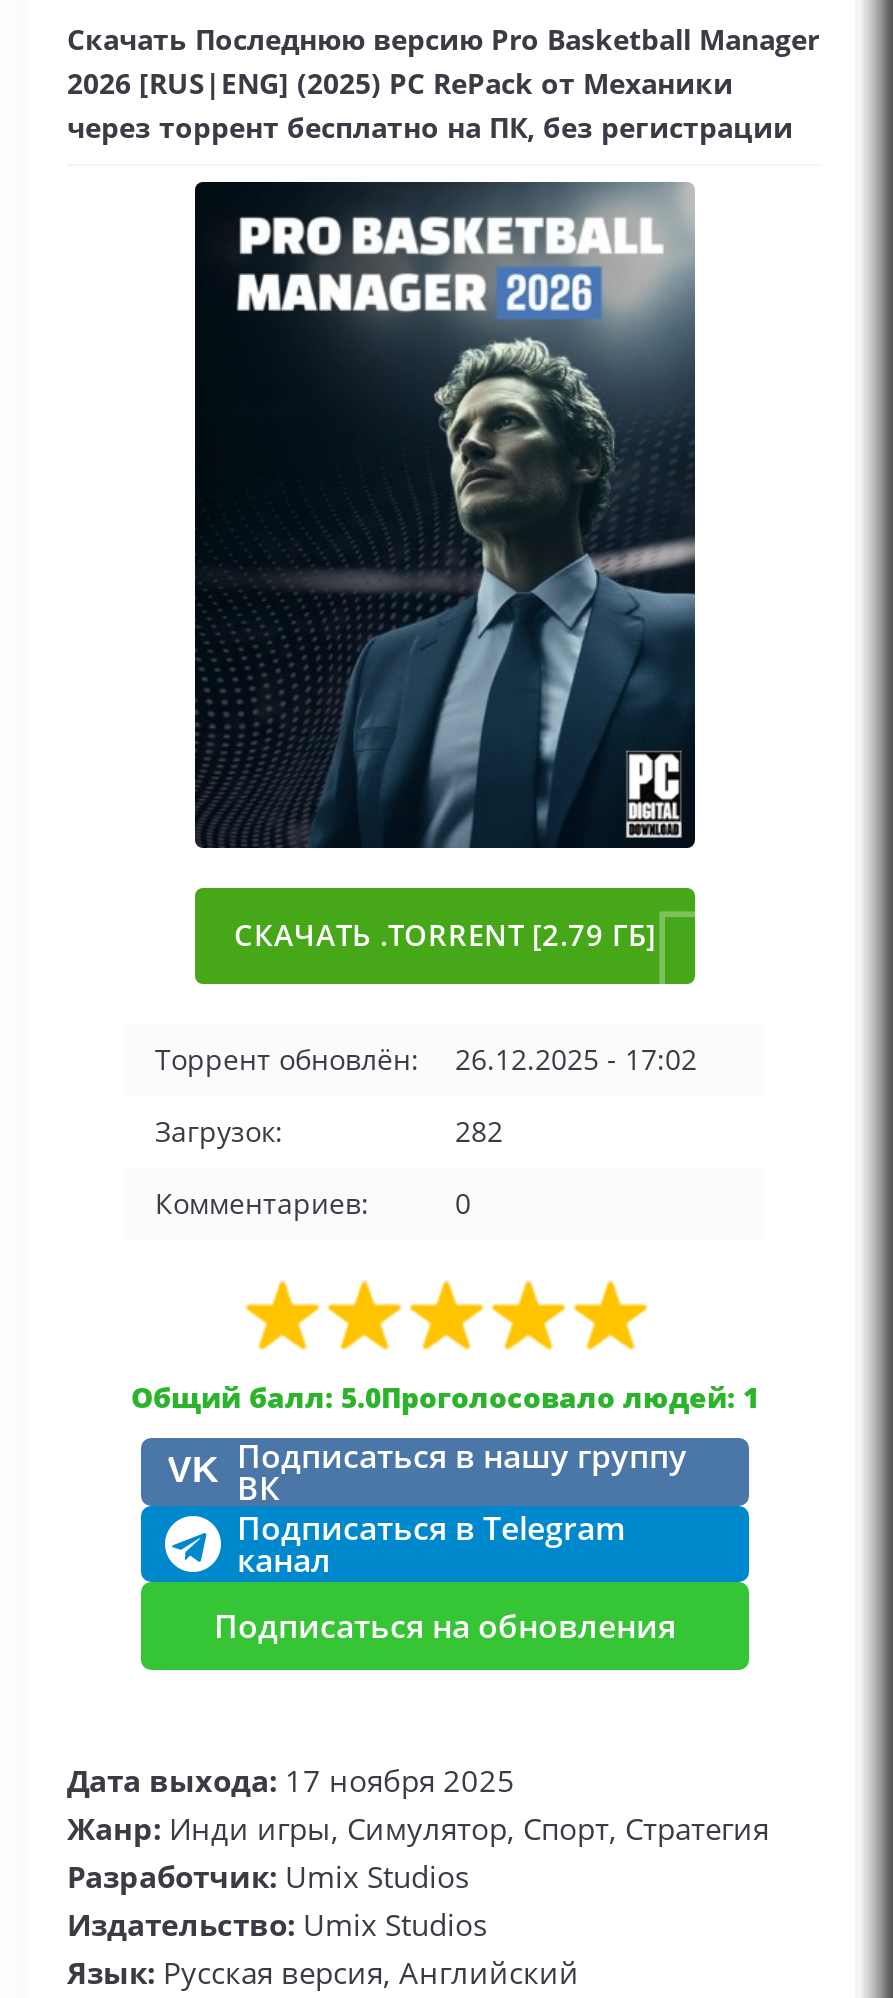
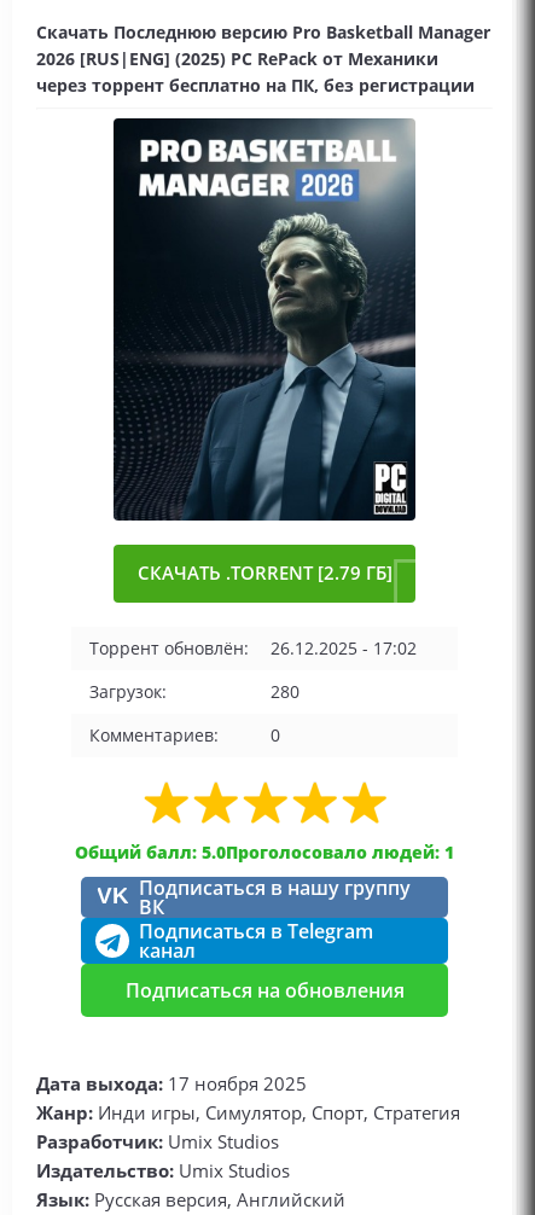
[455,1112,503,1150] 282 -> [271,680,300,703] 280

